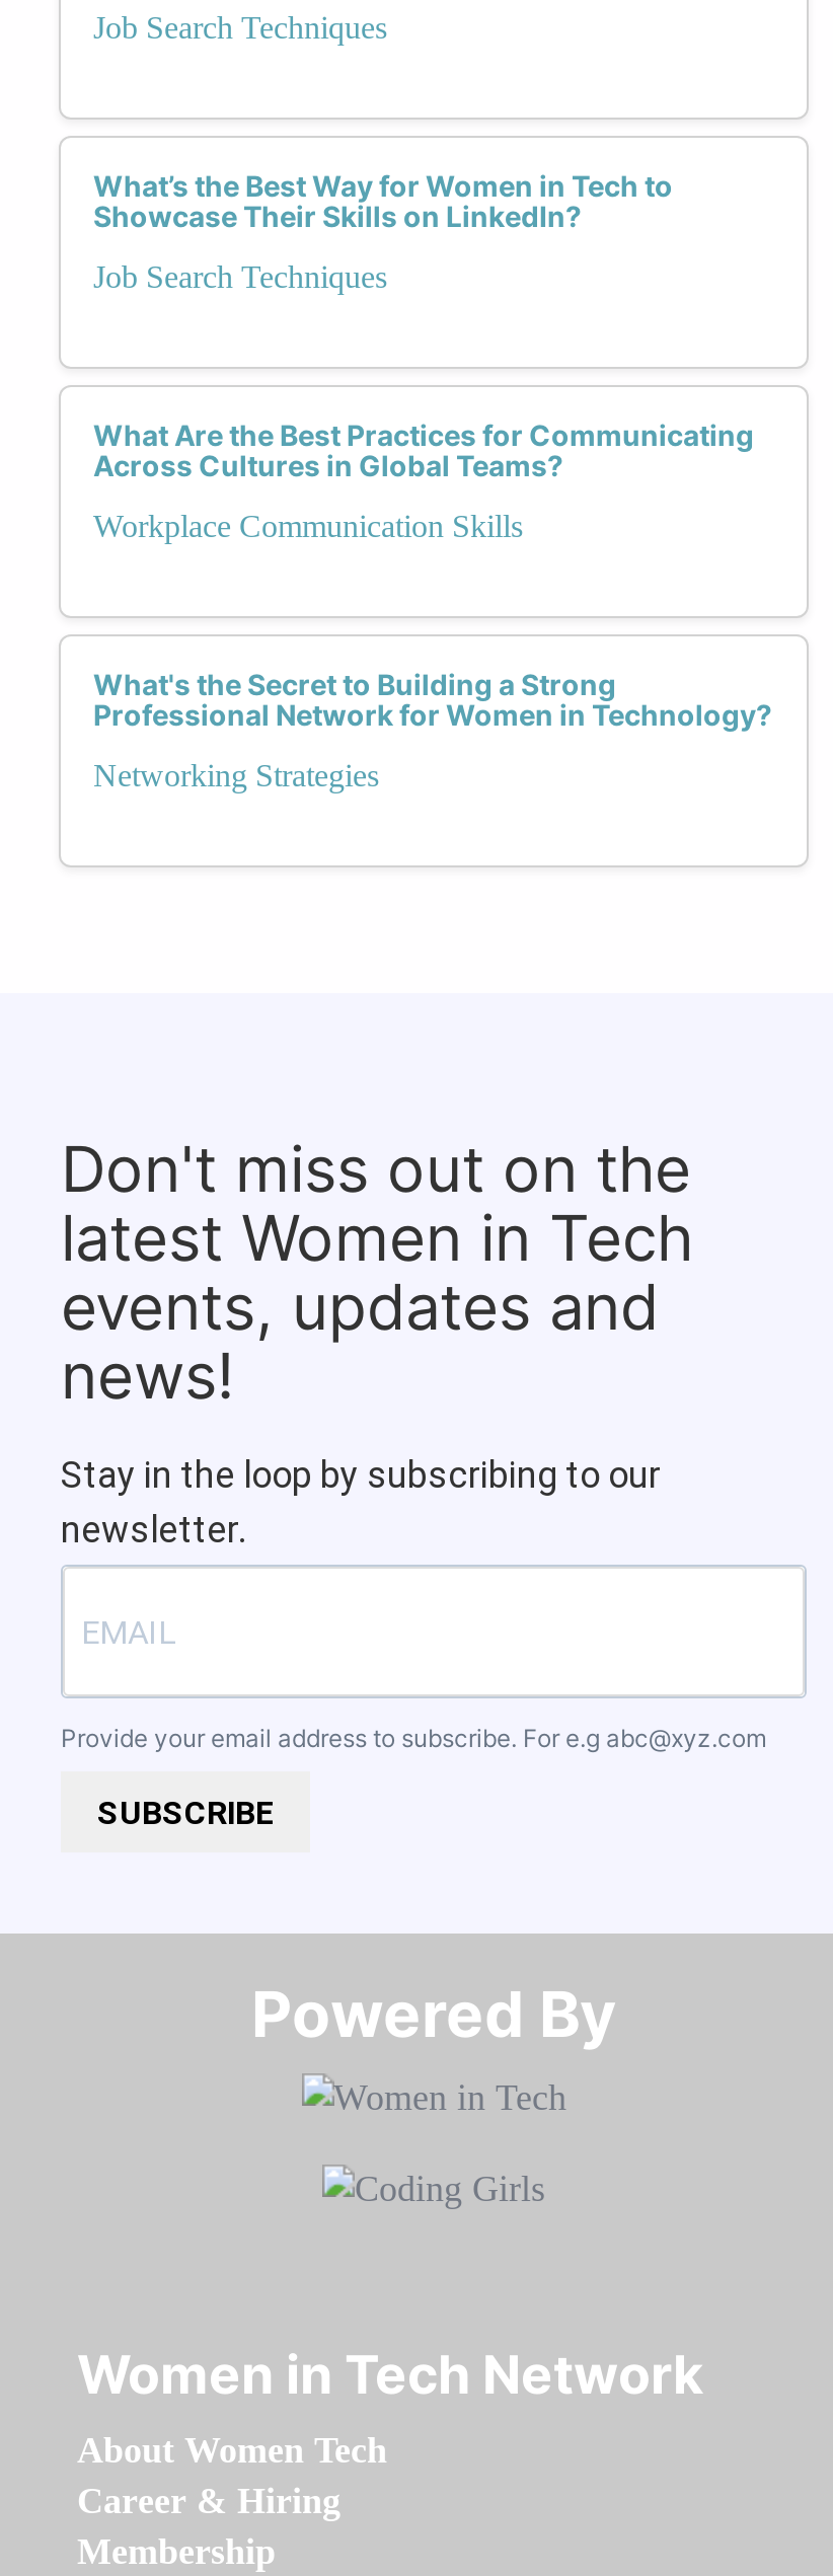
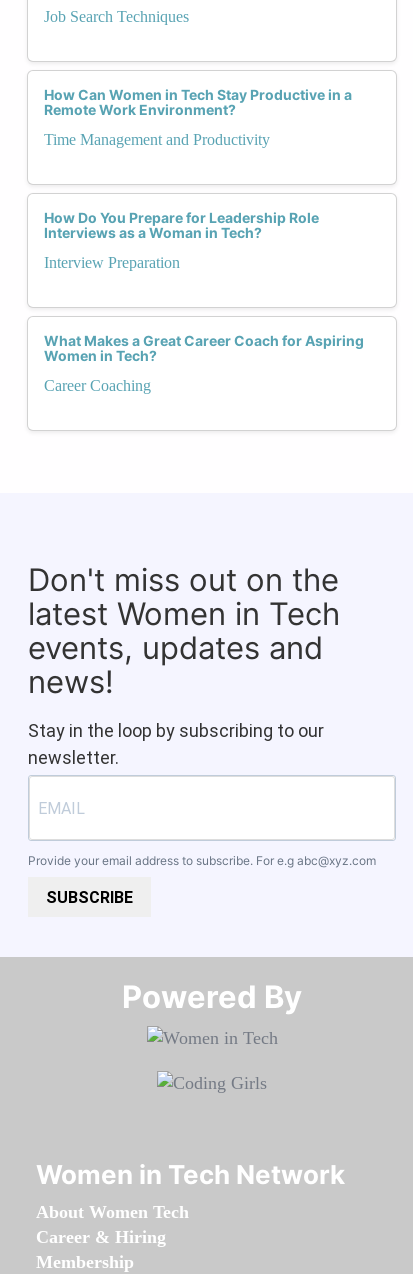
[93,169,673,233] What’s the Best Way for Women in Tech to | Showcase Their Skills on LinkedIn? -> [44,86,352,118] How Can Women in Tech Stay Productive in a | Remote Work Environment?
[93,260,387,294] Job Search Techniques -> [44,131,270,148] Time Management and Productivity
[93,418,754,483] What Are the Best Practices for Communicating | Across Cultures in Global Teams? -> [44,209,319,241] How Do You Prepare for Leadership Role | Interviews as a Woman in Tech?
[93,509,523,544] Workplace Communication Skills -> [44,254,180,271] Interview Preparation
[93,667,772,732] What's the Secret to Building a Strong | Professional Network for Women in Technology? -> [44,332,364,364] What Makes a Great Career Coach for Aspiring | Women in Tech?
[93,758,379,793] Networking Strategies -> [44,377,151,394] Career Coaching

